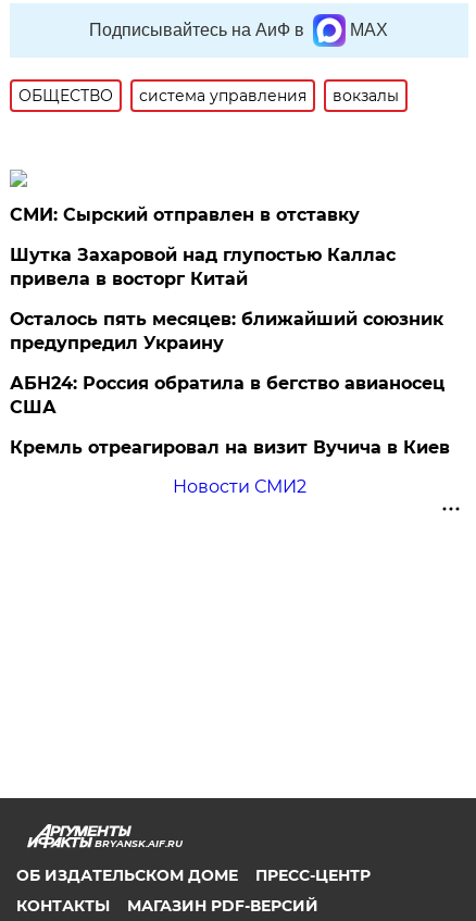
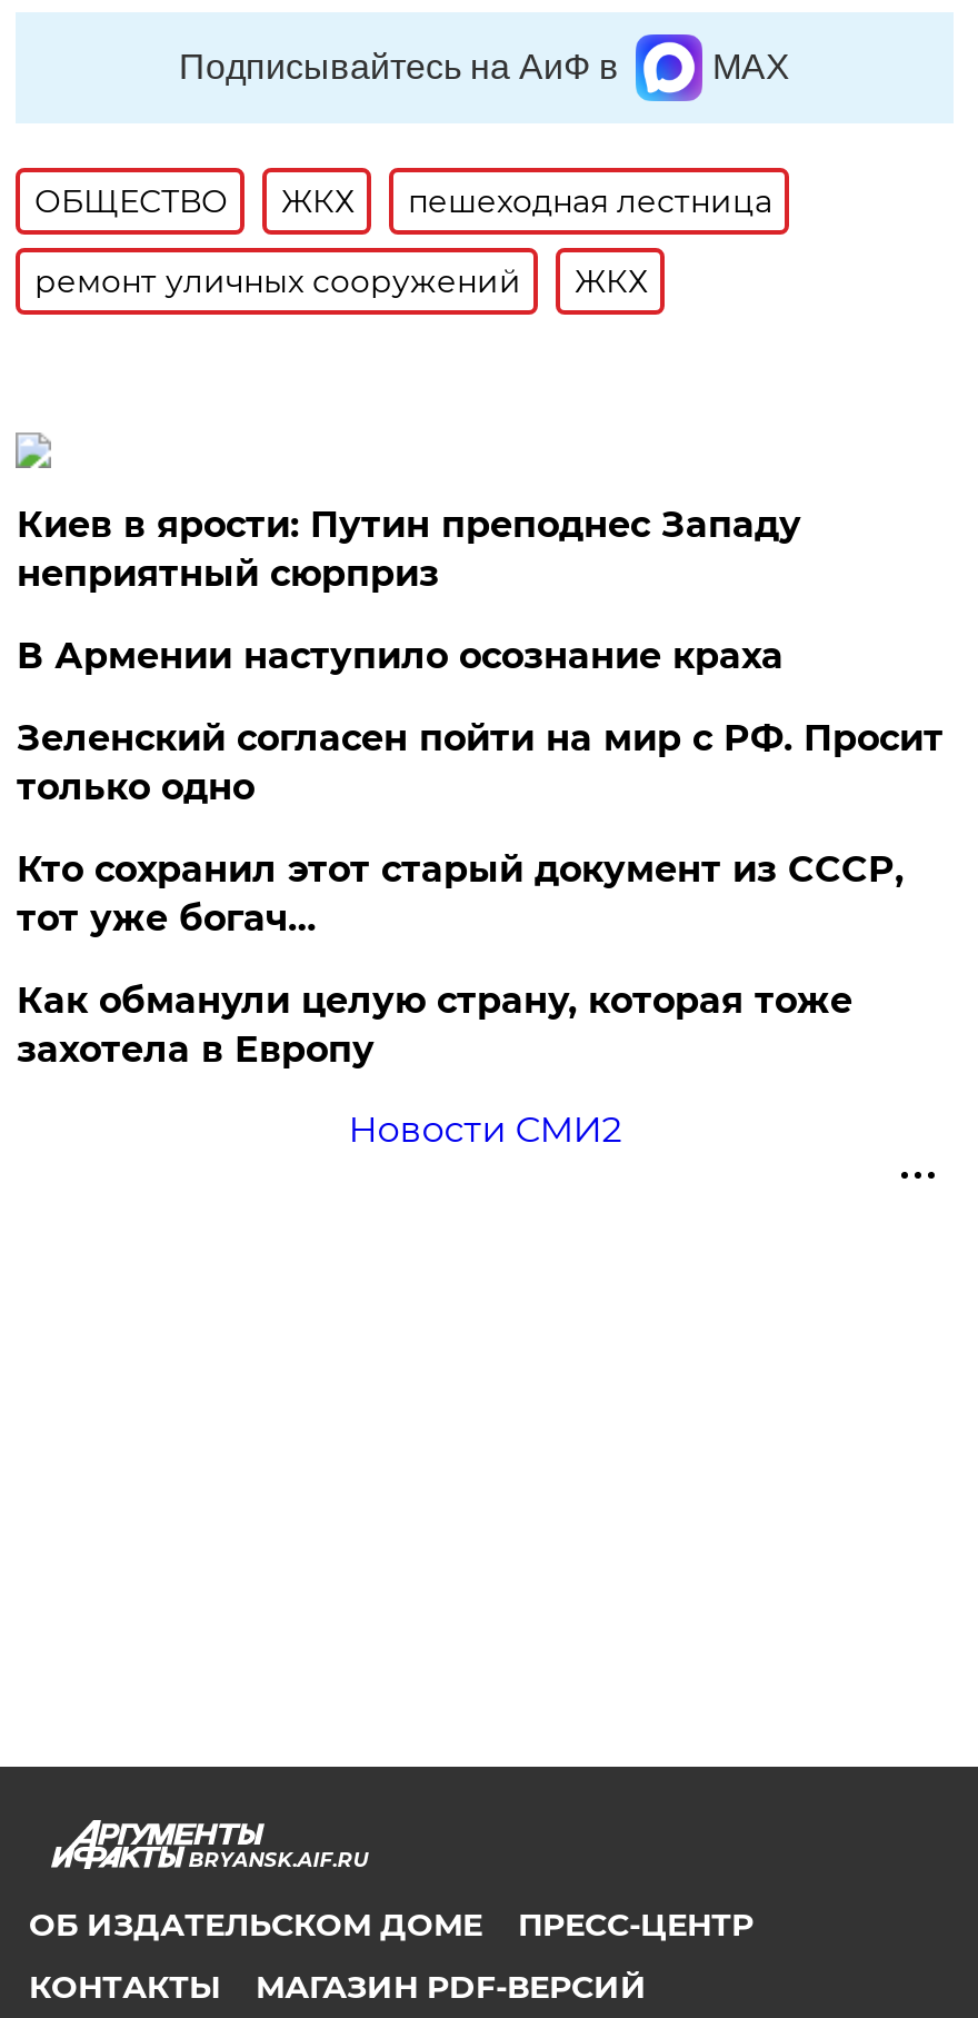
[140,86,399,105] система управления | вокзалы -> [34,181,772,301] ЖКХ | пешеходная лестница | ремонт уличных сооружений | ЖКХ
[10,204,450,458] СМИ: Сырский отправлен в отставку | Шутка Захаровой над глупостью Каллас | привела в восторг Китай | Осталось пять месяцев: ближайший союзник | предупредил Украину | АБН24: Россия обратила в бегство авианосец | США | Кремль отреагировал на визит Вучича в Киев -> [16,503,943,1070] Киев в ярости: Путин преподнес Западу | неприятный сюрприз | В Армении наступило осознание краха | Зеленский согласен пойти на мир с РФ. Просит | только одно | Кто сохранил этот старый документ из СССР, | тот уже богач… | Как обманули целую страну, которая тоже | захотела в Европу

